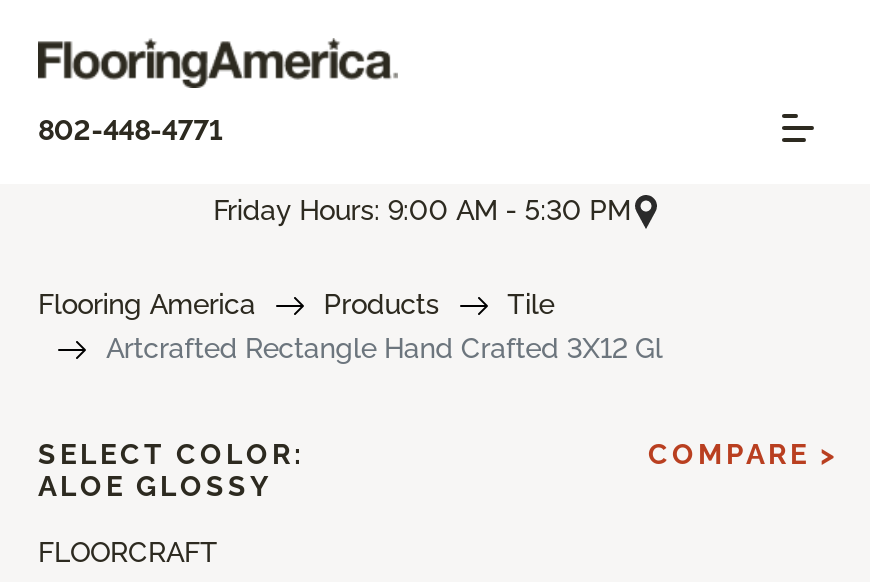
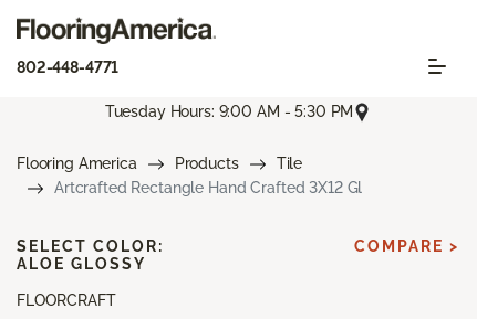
[213,194,631,226] Friday Hours: 9:00 AM - 5:30 PM -> [105,103,353,121] Tuesday Hours: 9:00 AM - 5:30 PM

